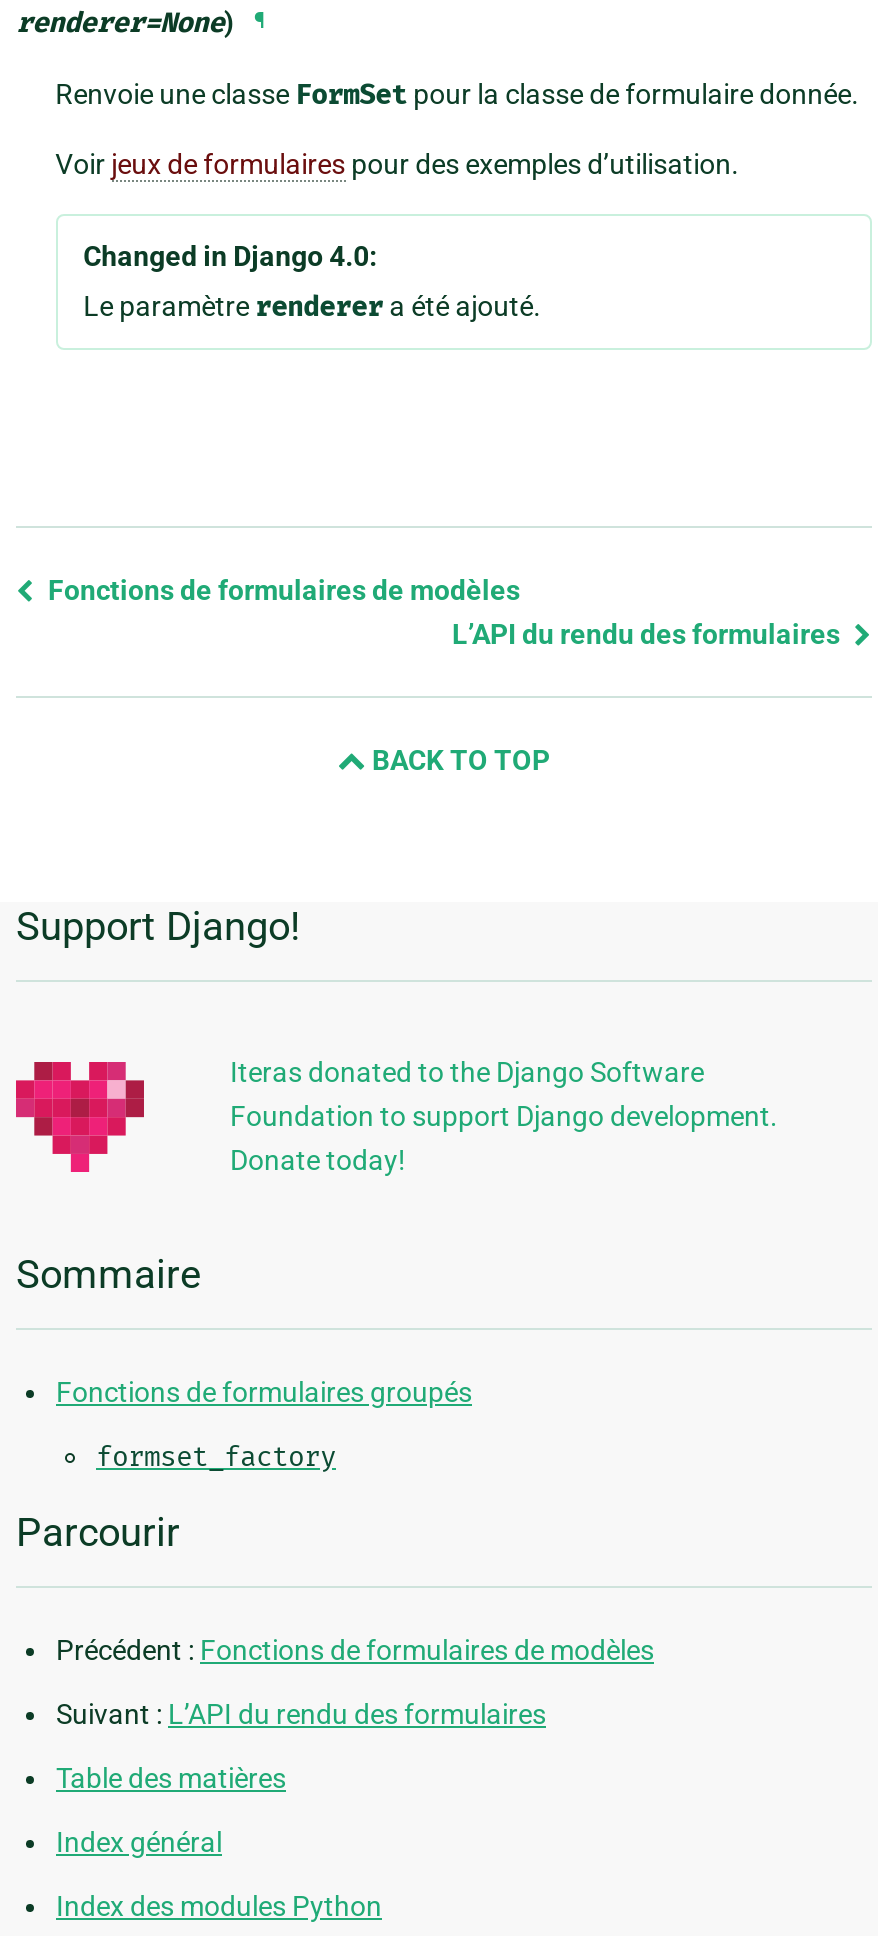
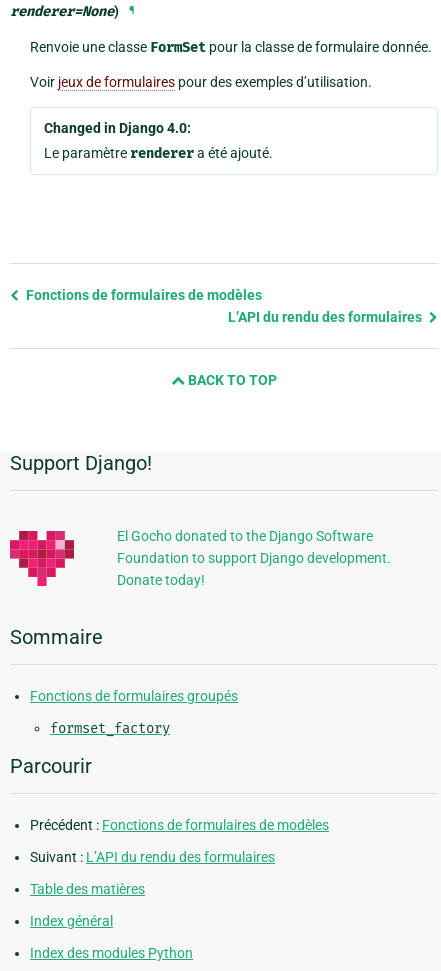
[230,1056,704,1088] Iteras donated to the Django Software -> [117,528,373,544] El Gocho donated to the Django Software

